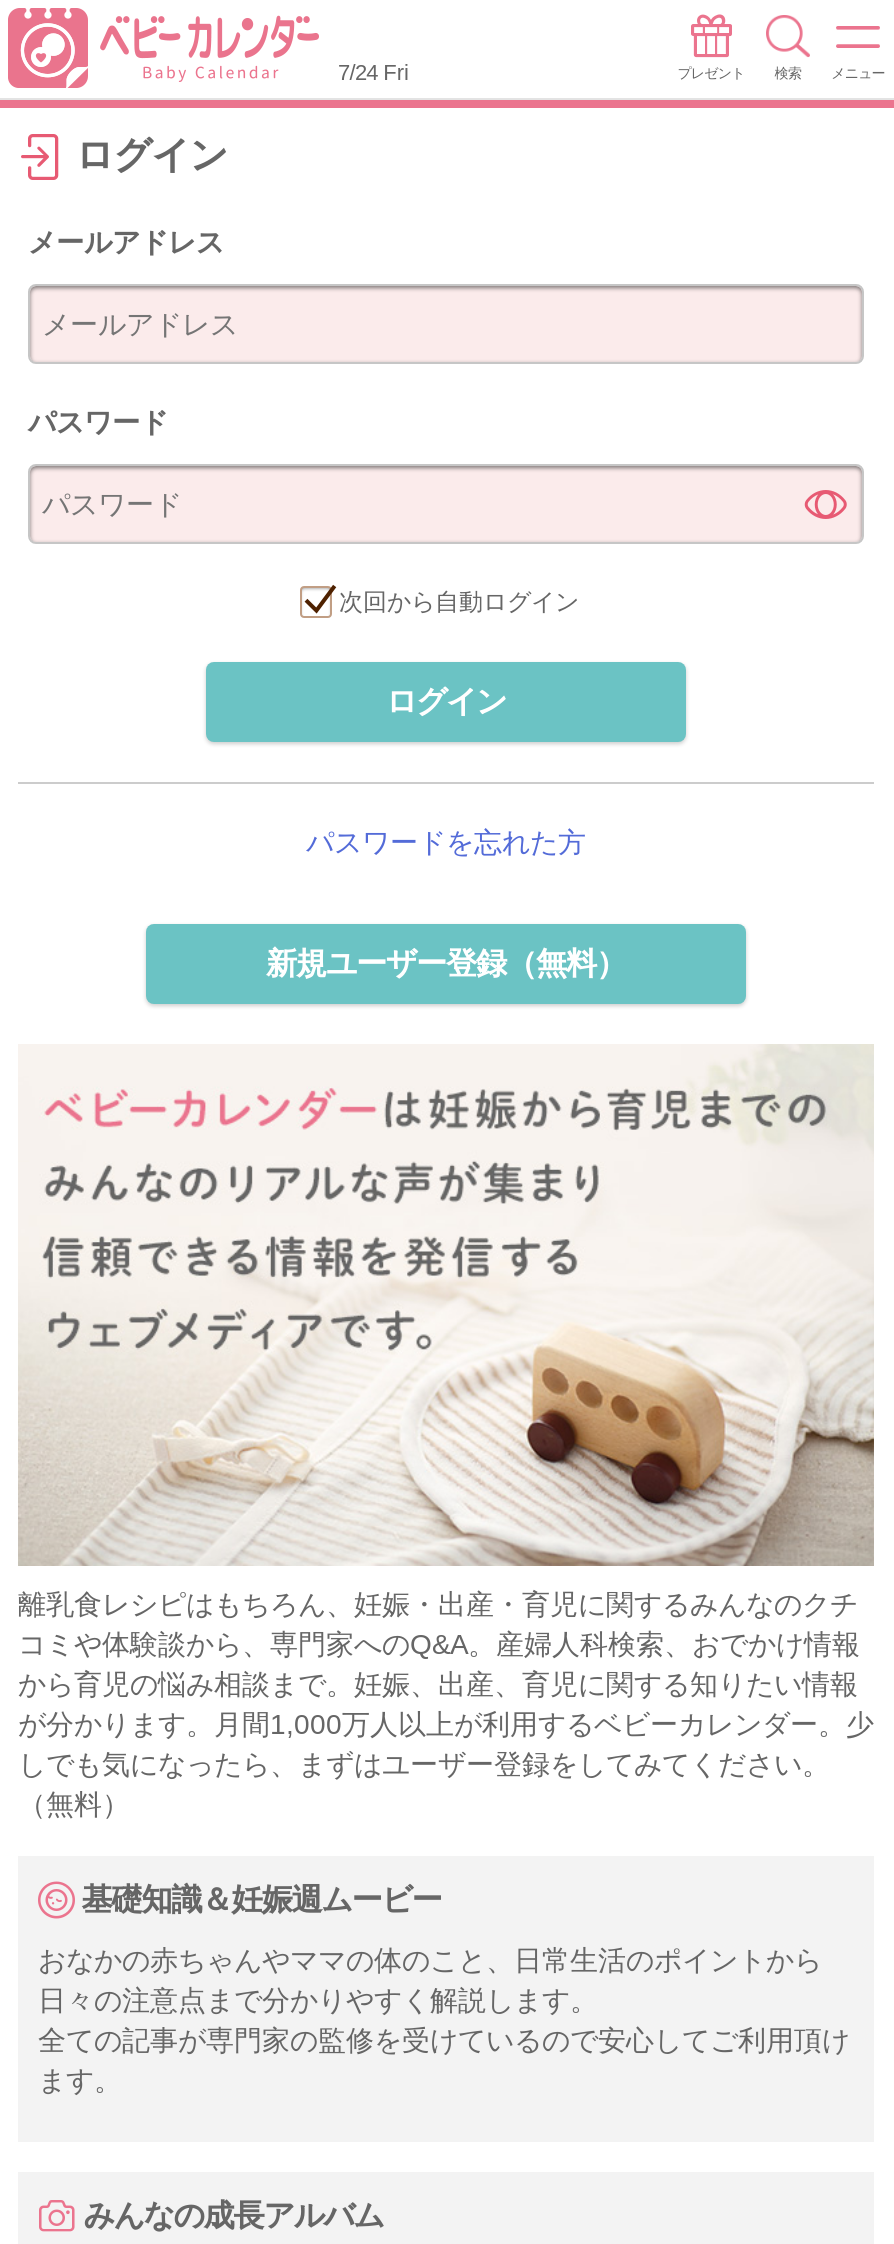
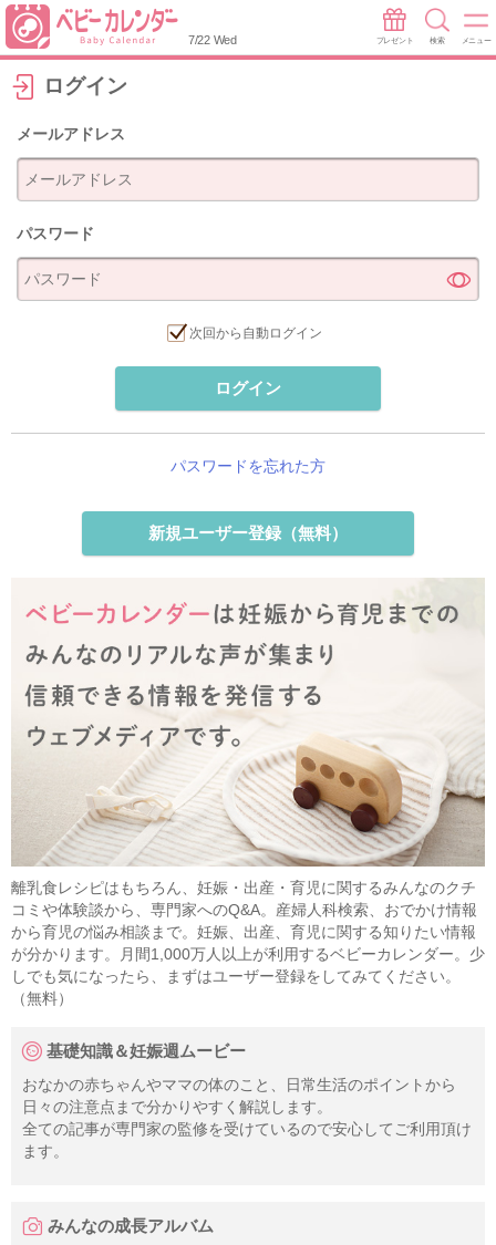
[338,60,408,84] 7/24 Fri -> [188,33,237,46] 7/22 Wed

